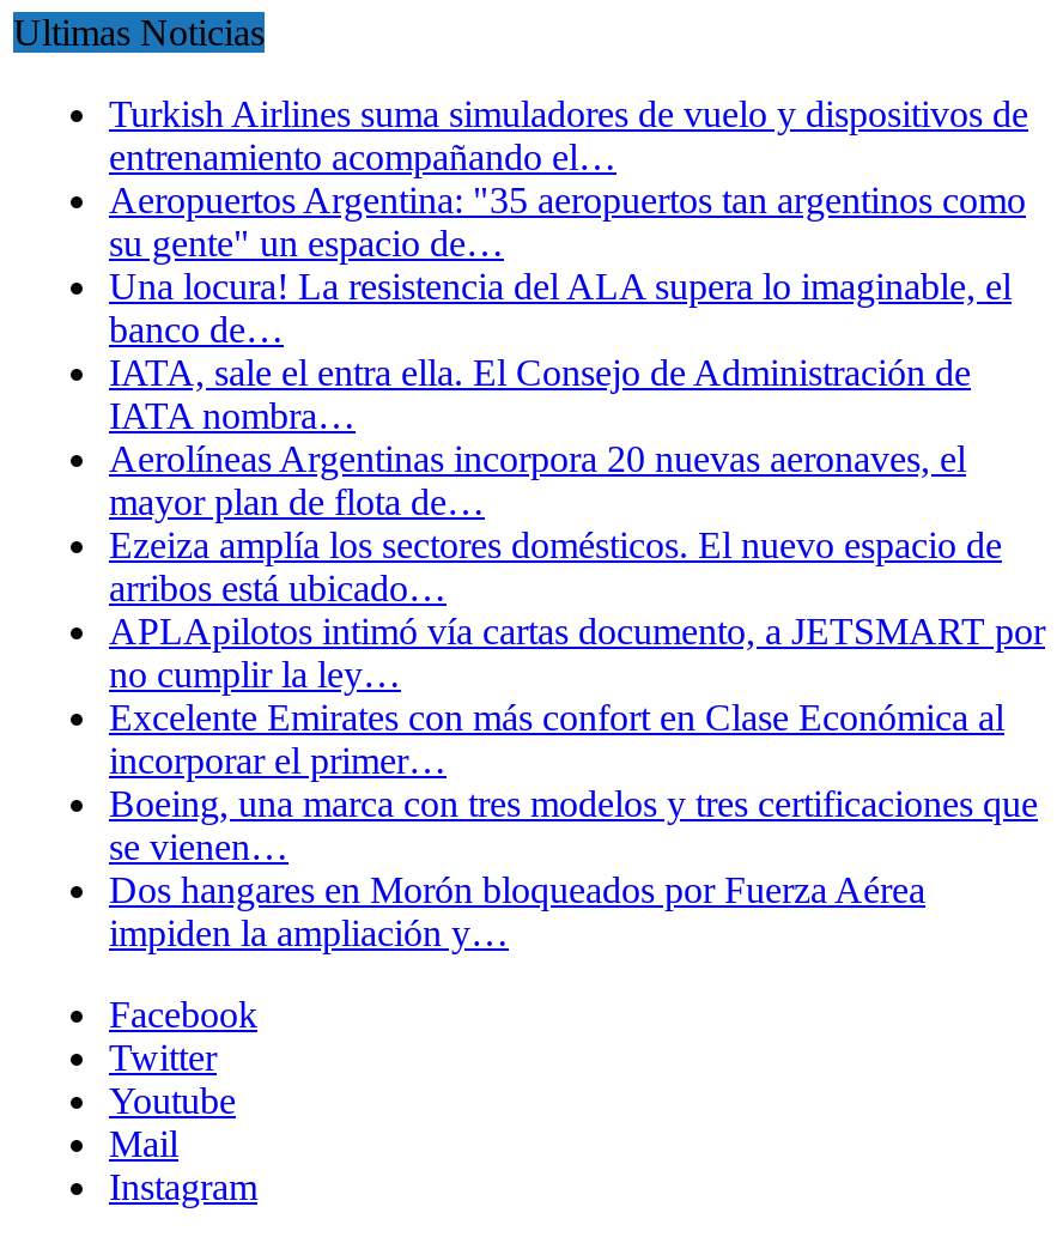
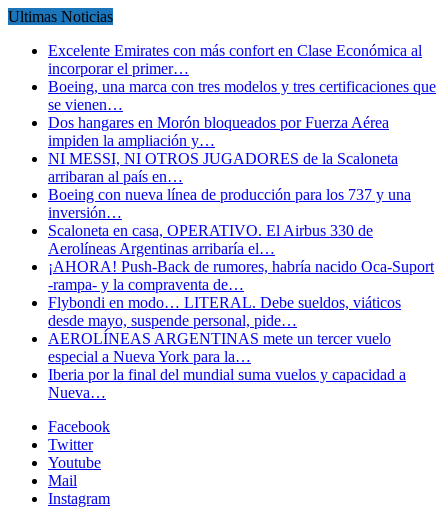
[109,93,1045,695] Turkish Airlines suma simuladores de vuelo y dispositivos de | entrenamiento acompañando el… | Aeropuertos Argentina: "35 aeropuertos tan argentinos como | su gente" un espacio de… | Una locura! La resistencia del ALA supera lo imaginable, el | banco de… | IATA, sale el entra ella. El Consejo de Administración de | IATA nombra… | Aerolíneas Argentinas incorpora 20 nuevas aeronaves, el | mayor plan de flota de… | Ezeiza amplía los sectores domésticos. El nuevo espacio de | arribos está ubicado… | APLApilotos intimó vía cartas documento, a JETSMART por | no cumplir la ley… -> none
moved [109,697,1038,953] -> [48,42,436,149]: Excelente Emirates con más confort en Clase Económica al | incorporar el primer… | Boeing, una marca con tres modelos y tres certificaciones que | se vienen… | Dos hangares en Morón bloqueados por Fuerza Aérea | impiden la ampliación y…
none -> [48,150,434,401] NI MESSI, NI OTROS JUGADORES de la Scaloneta | arribaran al país en… | Boeing con nueva línea de producción para los 737 y una | inversión… | Scaloneta en casa, OPERATIVO. El Airbus 330 de | Aerolíneas Argentinas arribaría el… | ¡AHORA! Push-Back de rumores, habría nacido Oca-Suport | -rampa- y la compraventa de… | Flybondi en modo… LITERAL. Debe sueldos, viáticos | desde mayo, suspende personal, pide… | AEROLÍNEAS ARGENTINAS mete un tercer vuelo | especial a Nueva York para la… | Iberia por la final del mundial suma vuelos y capacidad a | Nueva…

